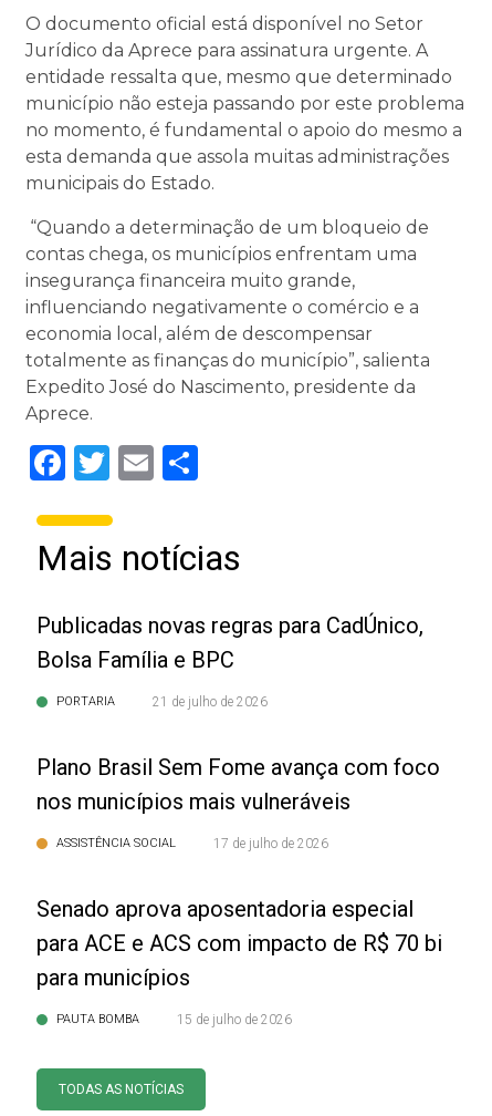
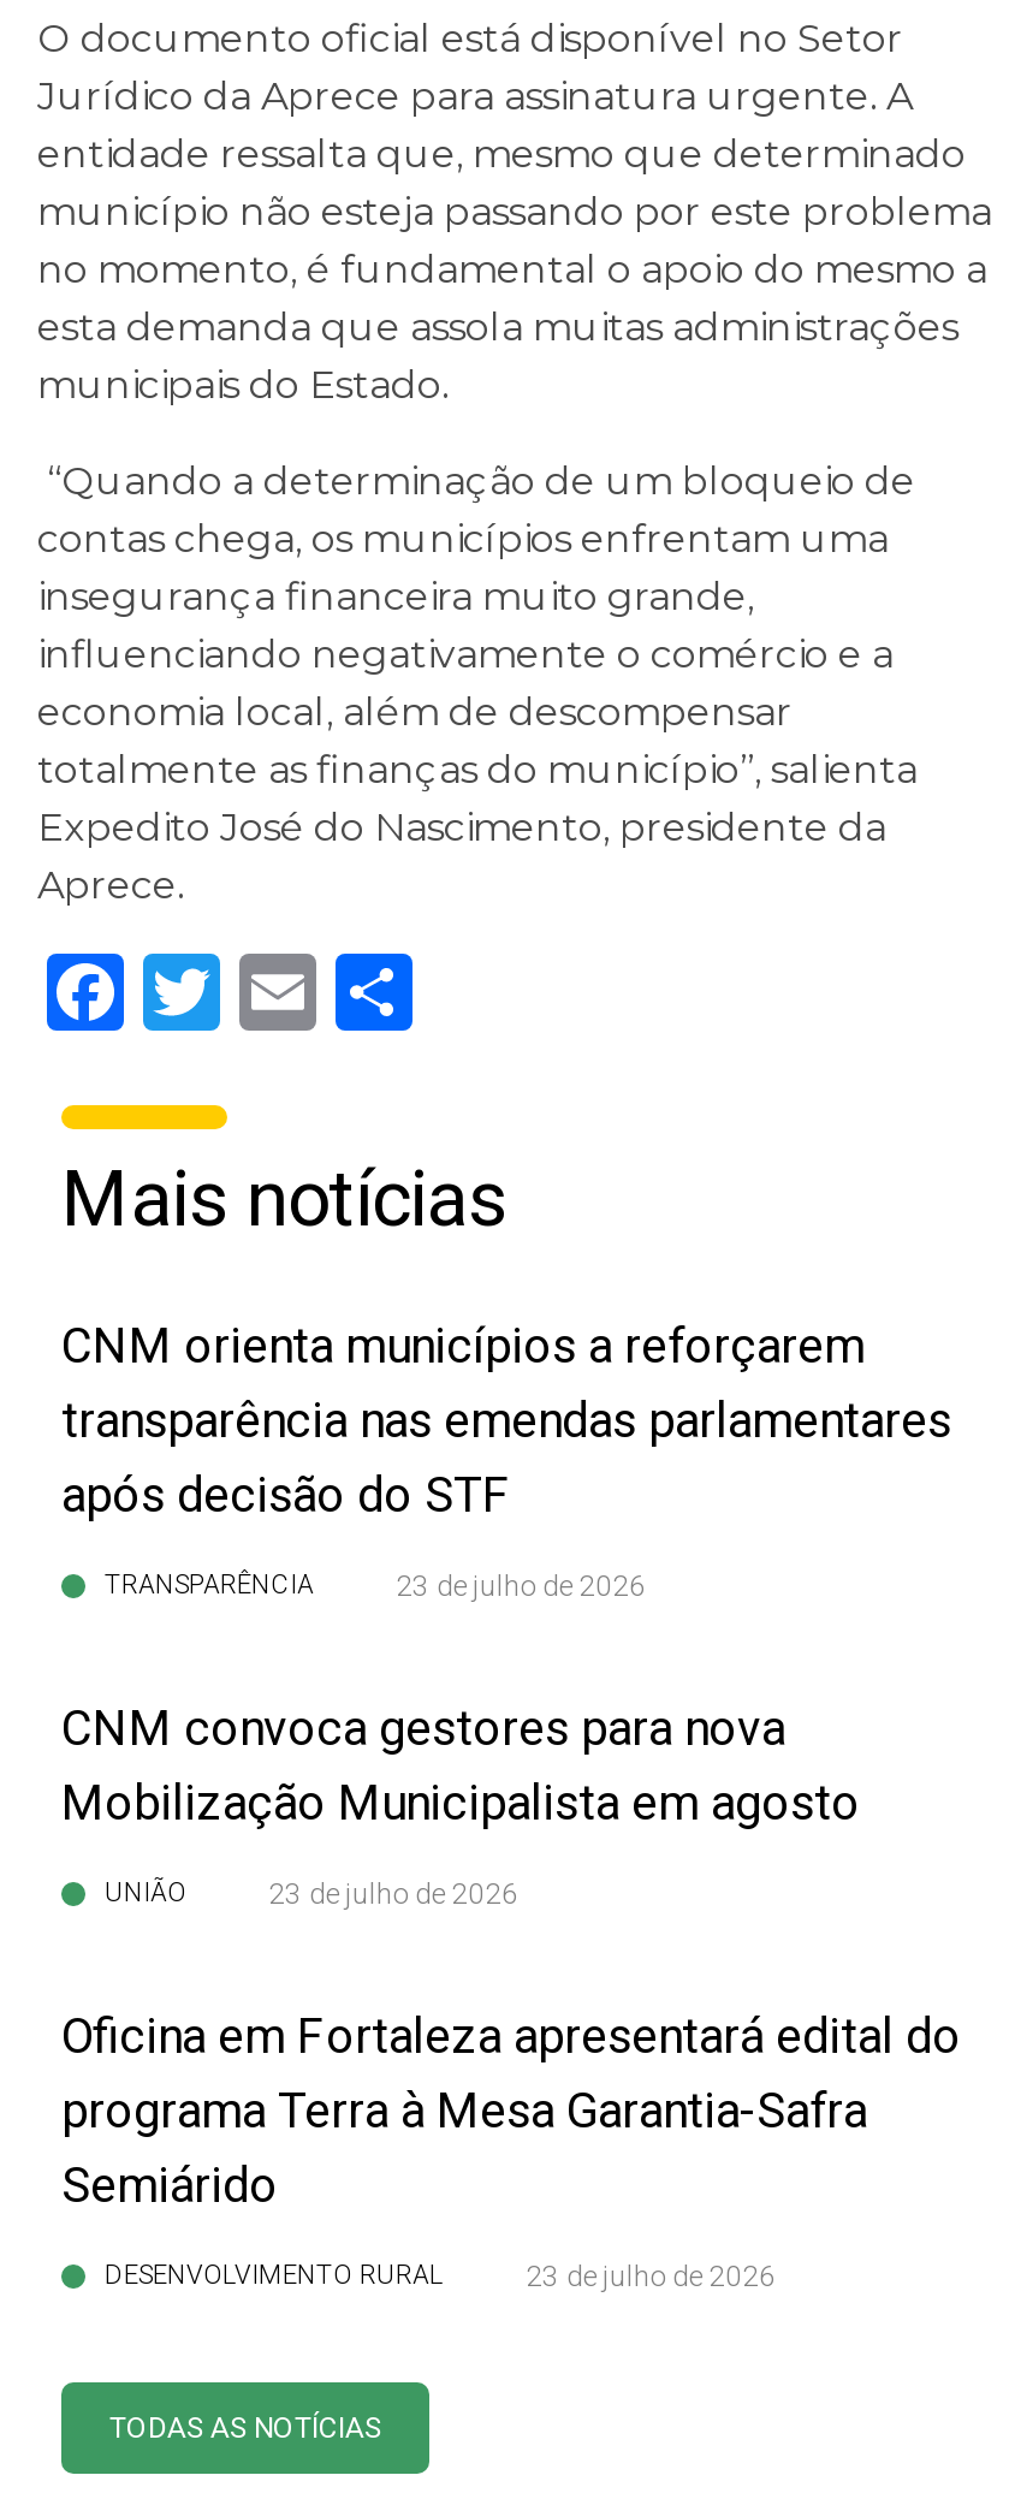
[36,612,423,673] Publicadas novas regras para CadÚnico, | Bolsa Família e BPC -> [61,1317,951,1524] CNM orienta municípios a reforçarem | transparência nas emendas parlamentares | após decisão do STF
[56,694,268,710] PORTARIA | 21 de julho de 2026 -> [105,1569,646,1603] TRANSPARÊNCIA | 23 de julho de 2026
[36,754,440,815] Plano Brasil Sem Fome avança com foco | nos municípios mais vulneráveis -> [61,1699,860,1832] CNM convoca gestores para nova | Mobilização Municipalista em agosto
[56,836,328,851] ASSISTÊNCIA SOCIAL | 17 de julho de 2026 -> [105,1877,518,1911] UNIÃO | 23 de julho de 2026
[36,896,442,991] Senado aprova aposentadoria especial | para ACE e ACS com impacto de R$ 70 bi | para municípios -> [61,2007,961,2214] Oficina em Fortaleza apresentará edital do | programa Terra à Mesa Garantia-Safra | Semiárido
[56,1012,292,1027] PAUTA BOMBA | 15 de julho de 2026 -> [105,2260,776,2293] DESENVOLVIMENTO RURAL | 23 de julho de 2026

